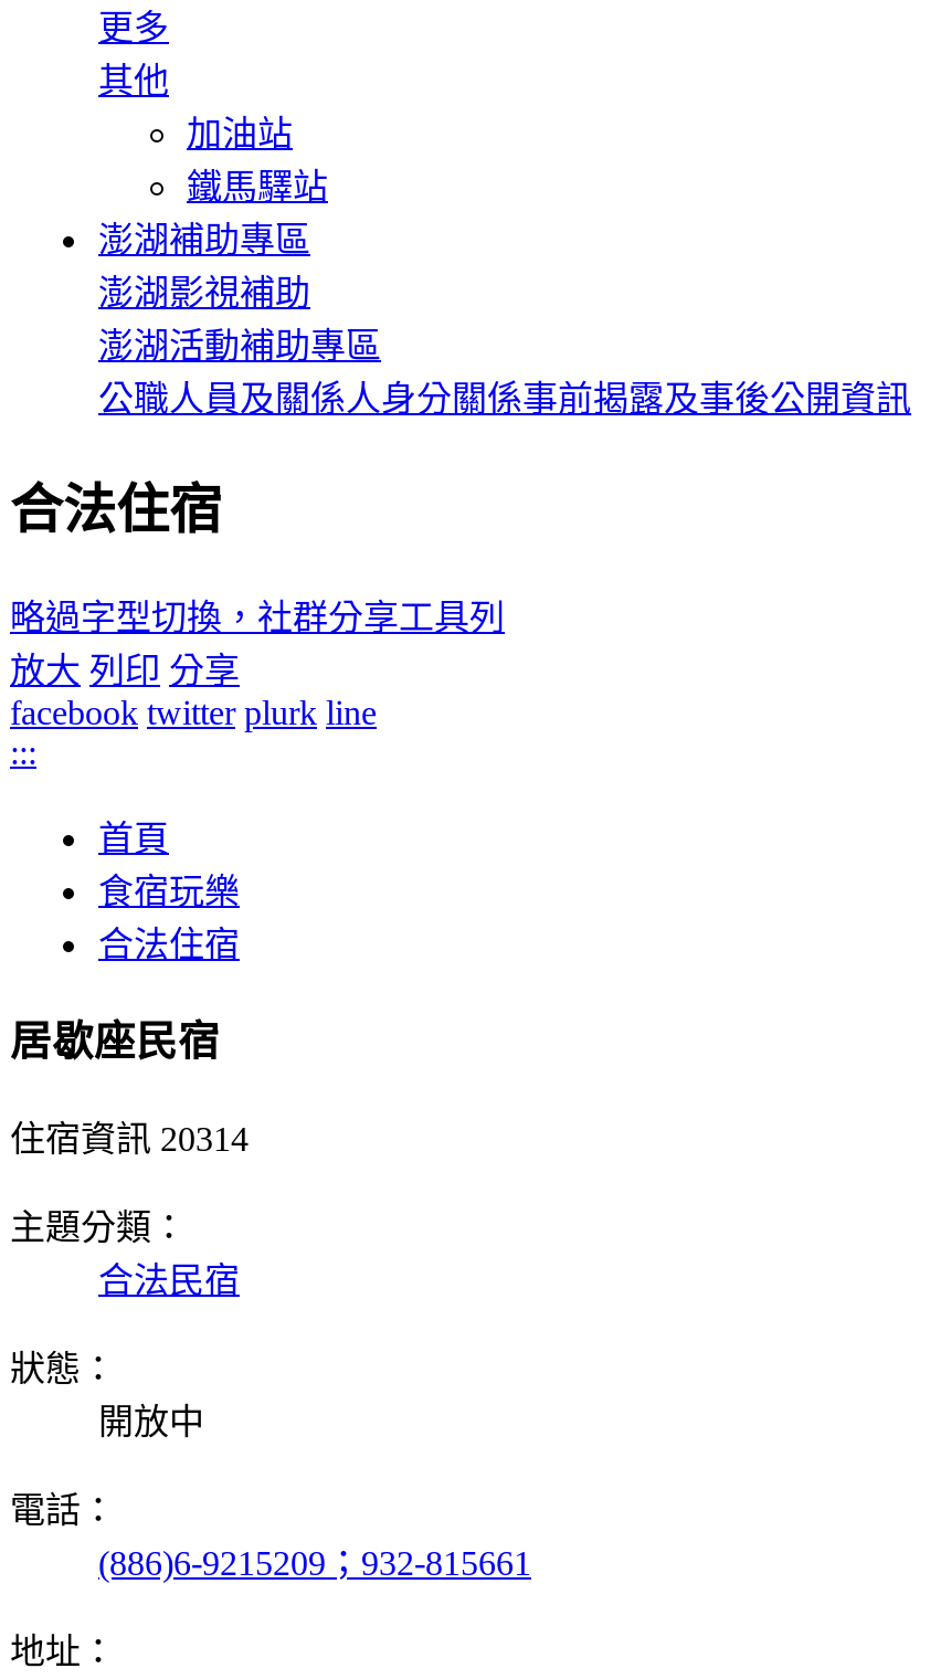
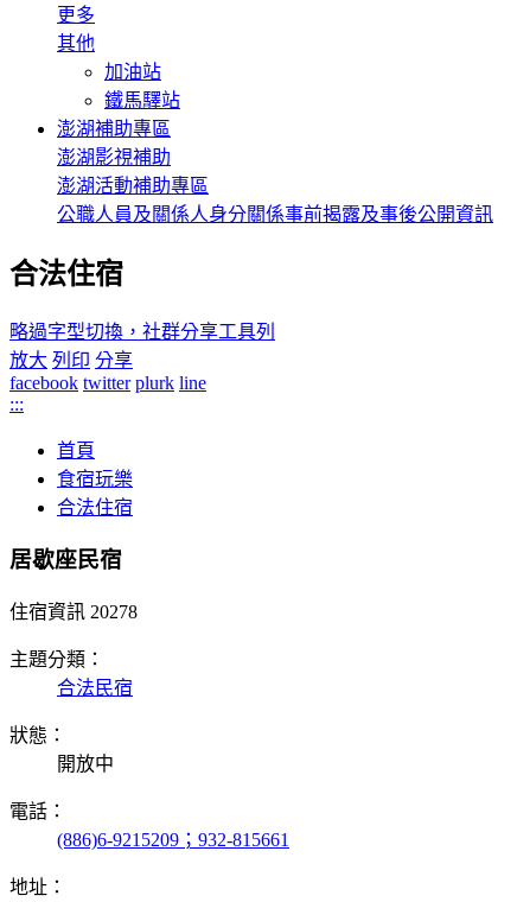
[10,1120,249,1158] 住宿資訊20314 -> [9,602,138,622] 住宿資訊20278

